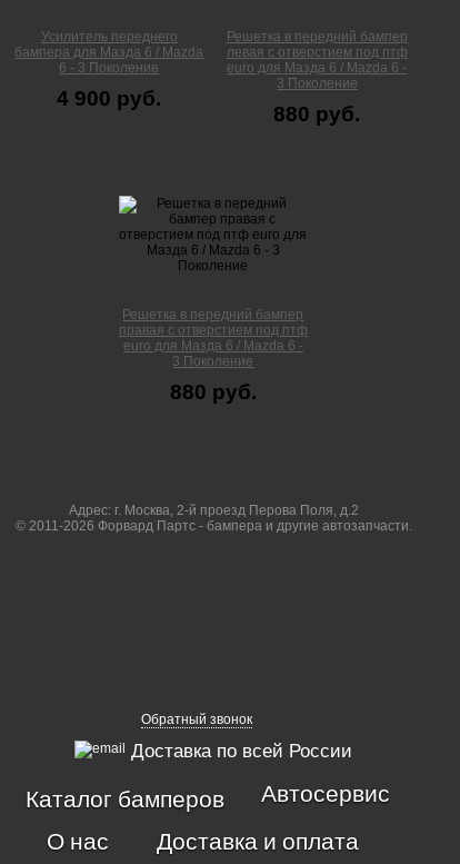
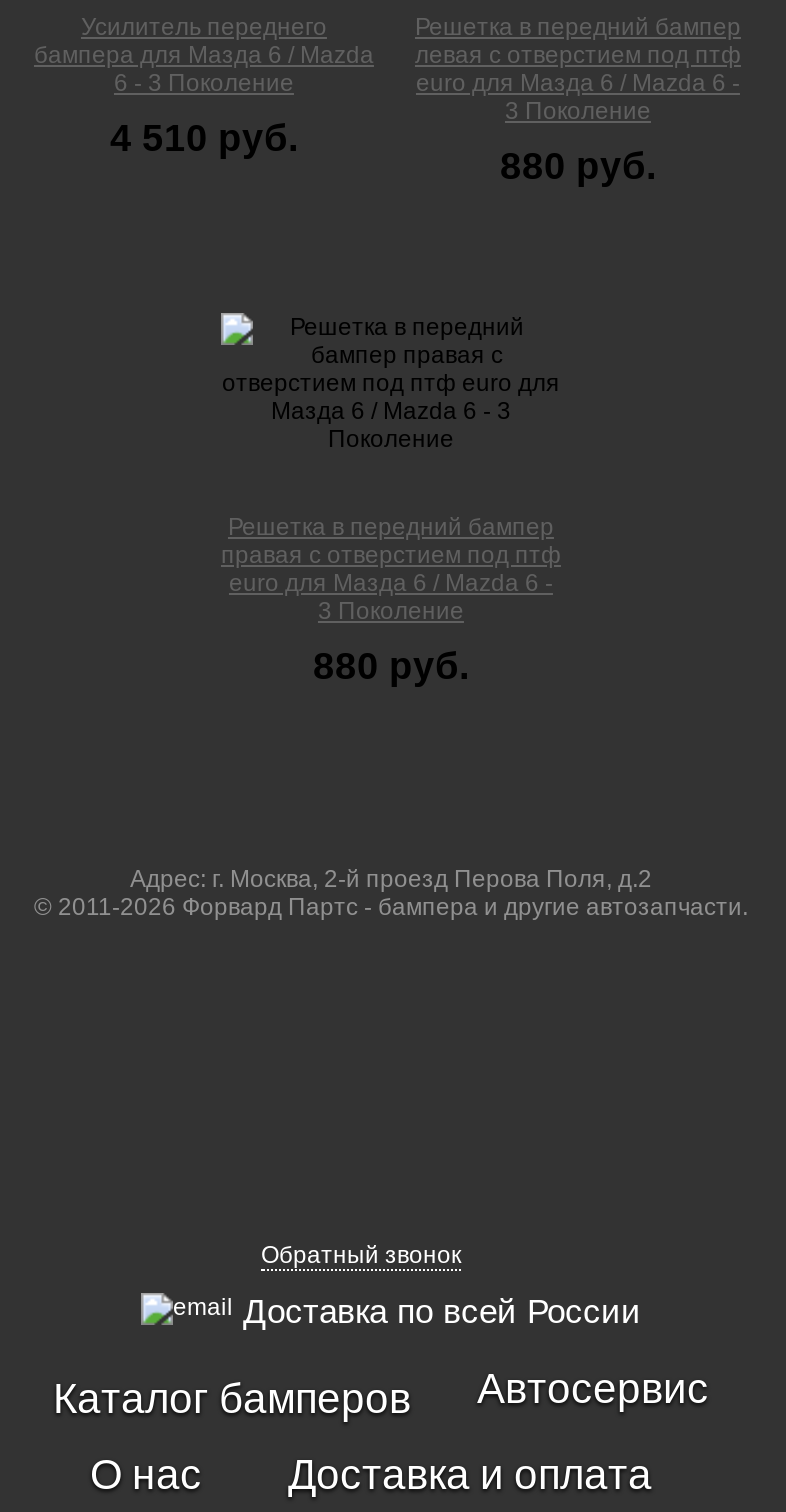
[57,87,162,111] 4 900 руб. -> [110,118,298,160] 4 510 руб.

